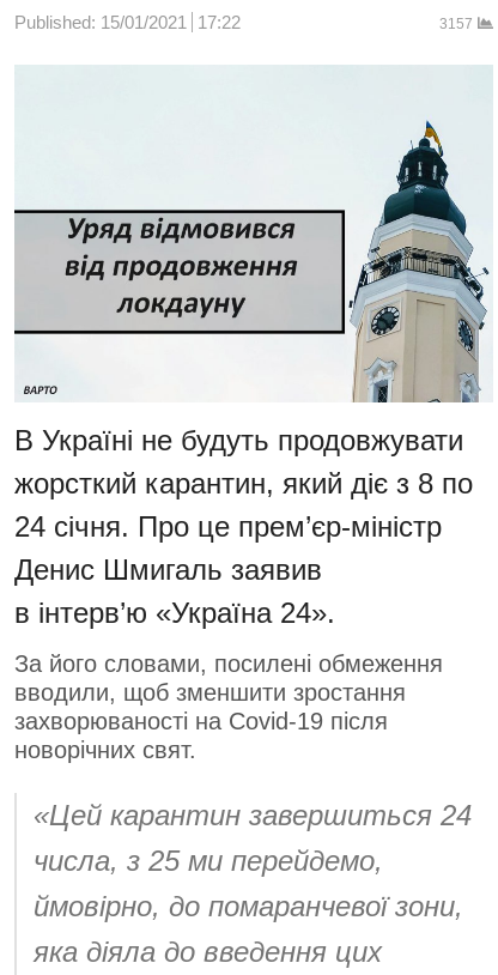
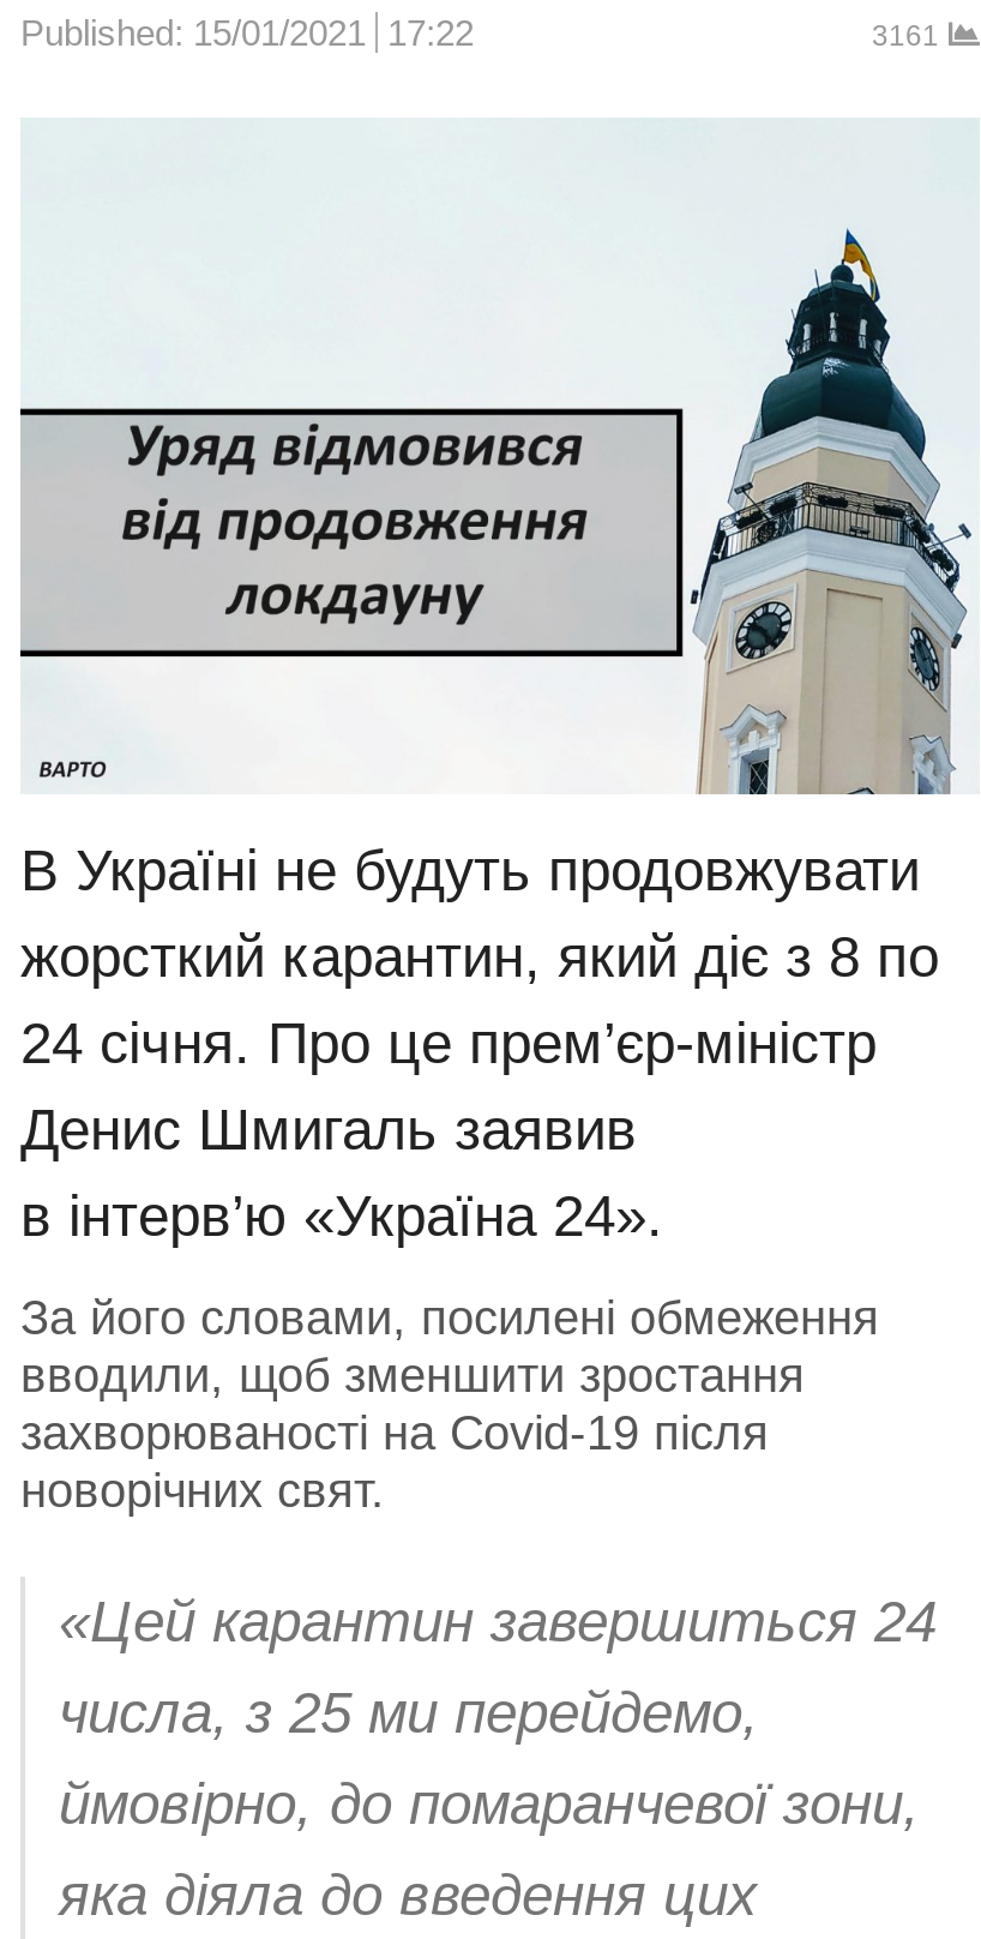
[439,15,473,32] 3157 -> [872,18,939,52] 3161

